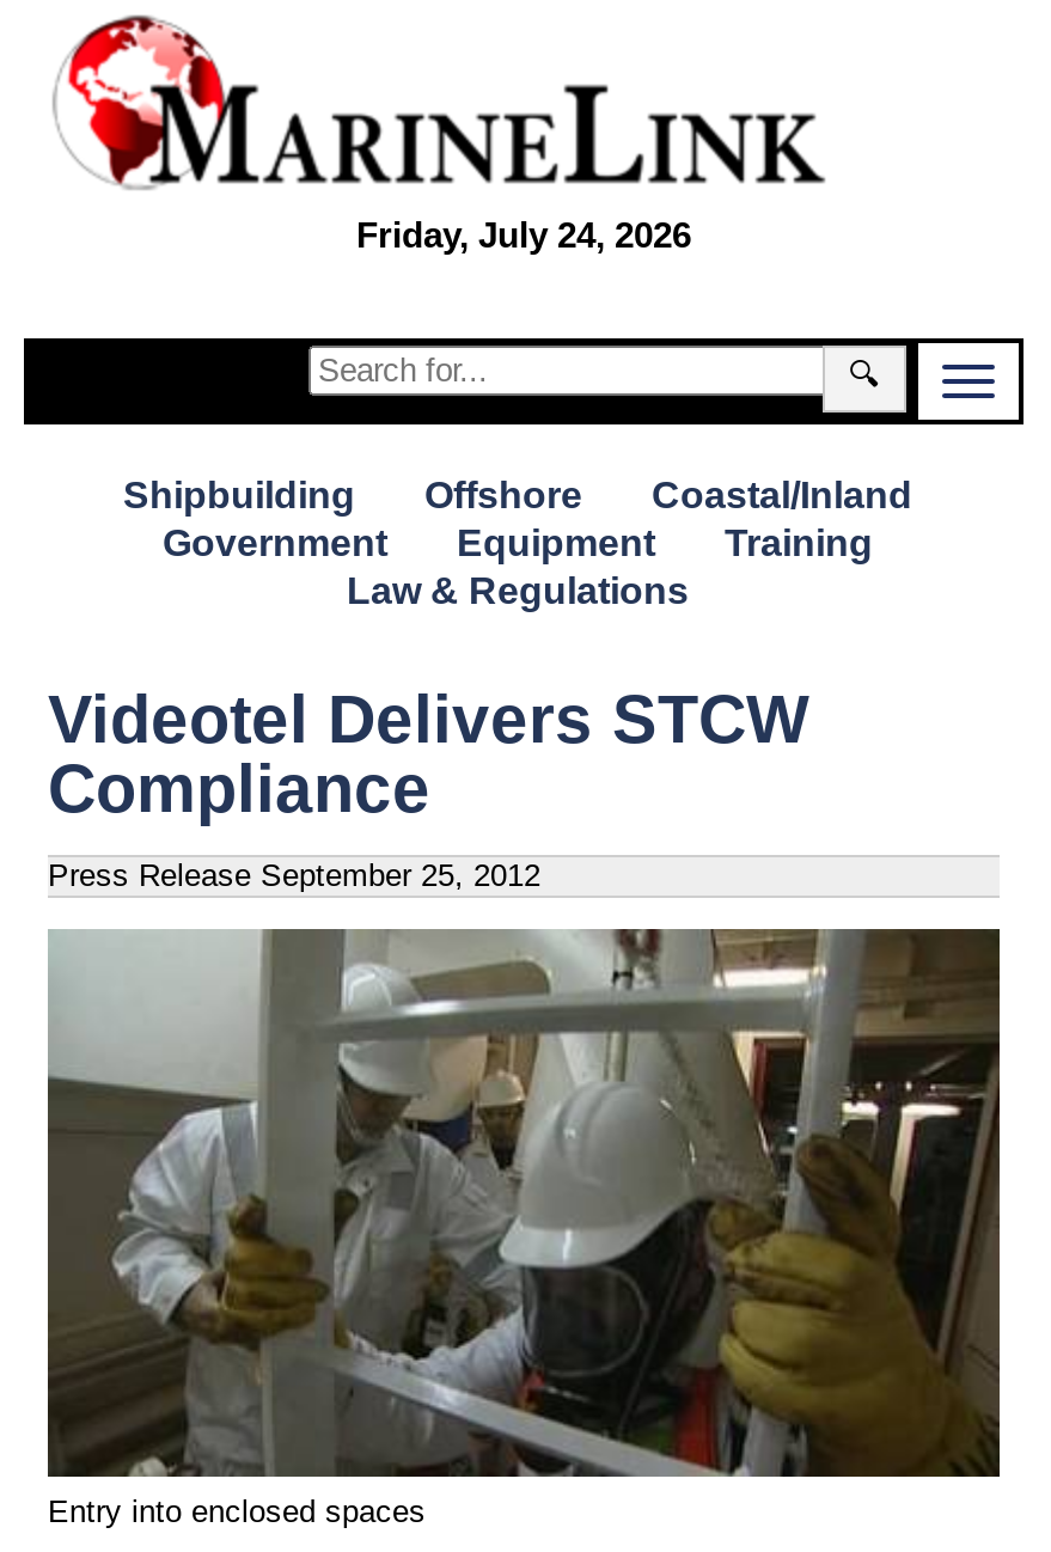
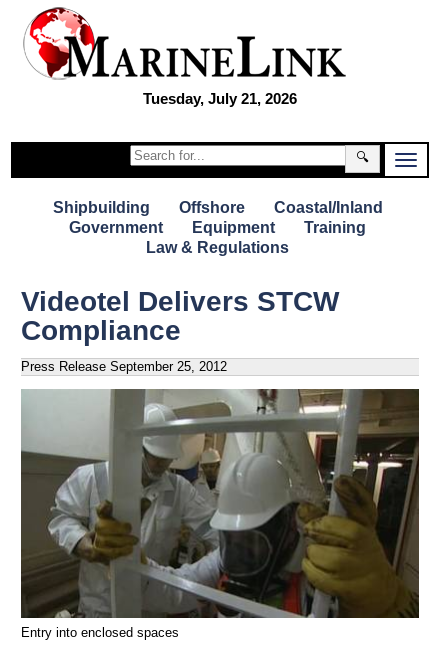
[356,214,691,255] Friday, July 24, 2026 -> [143,90,297,107] Tuesday, July 21, 2026

